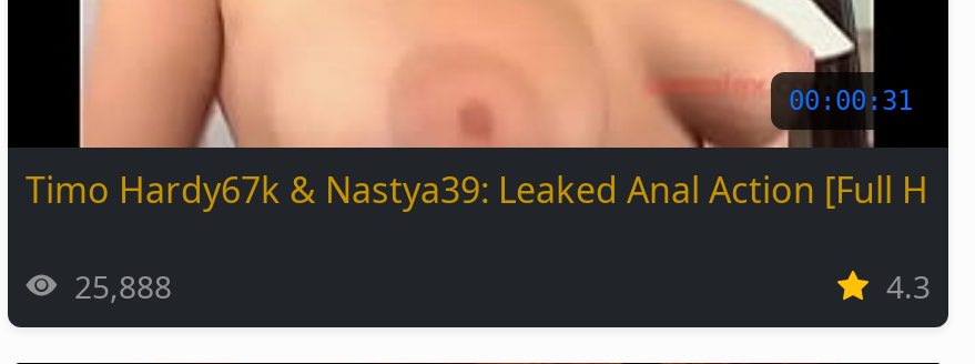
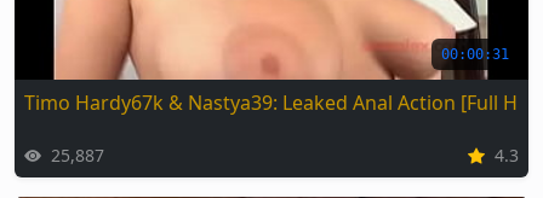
[65,264,172,306] 25,888 -> [46,144,104,167] 25,887

